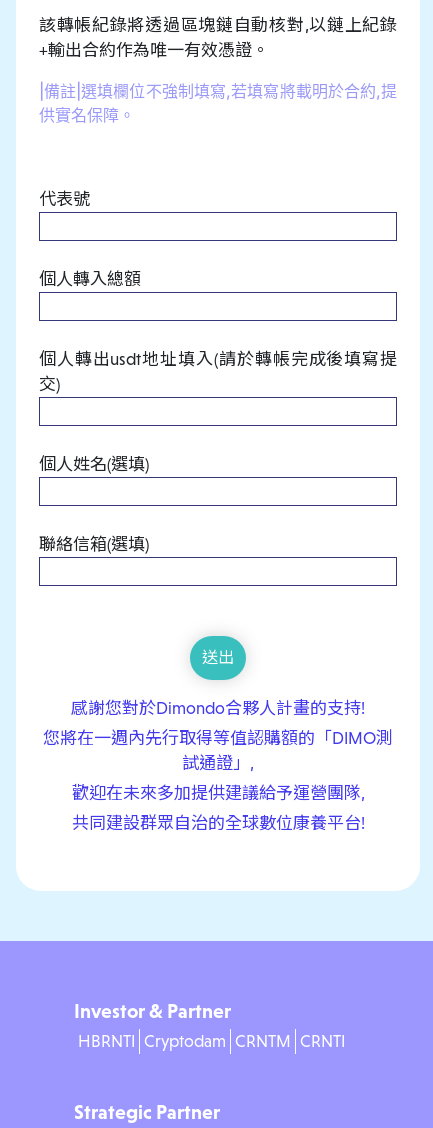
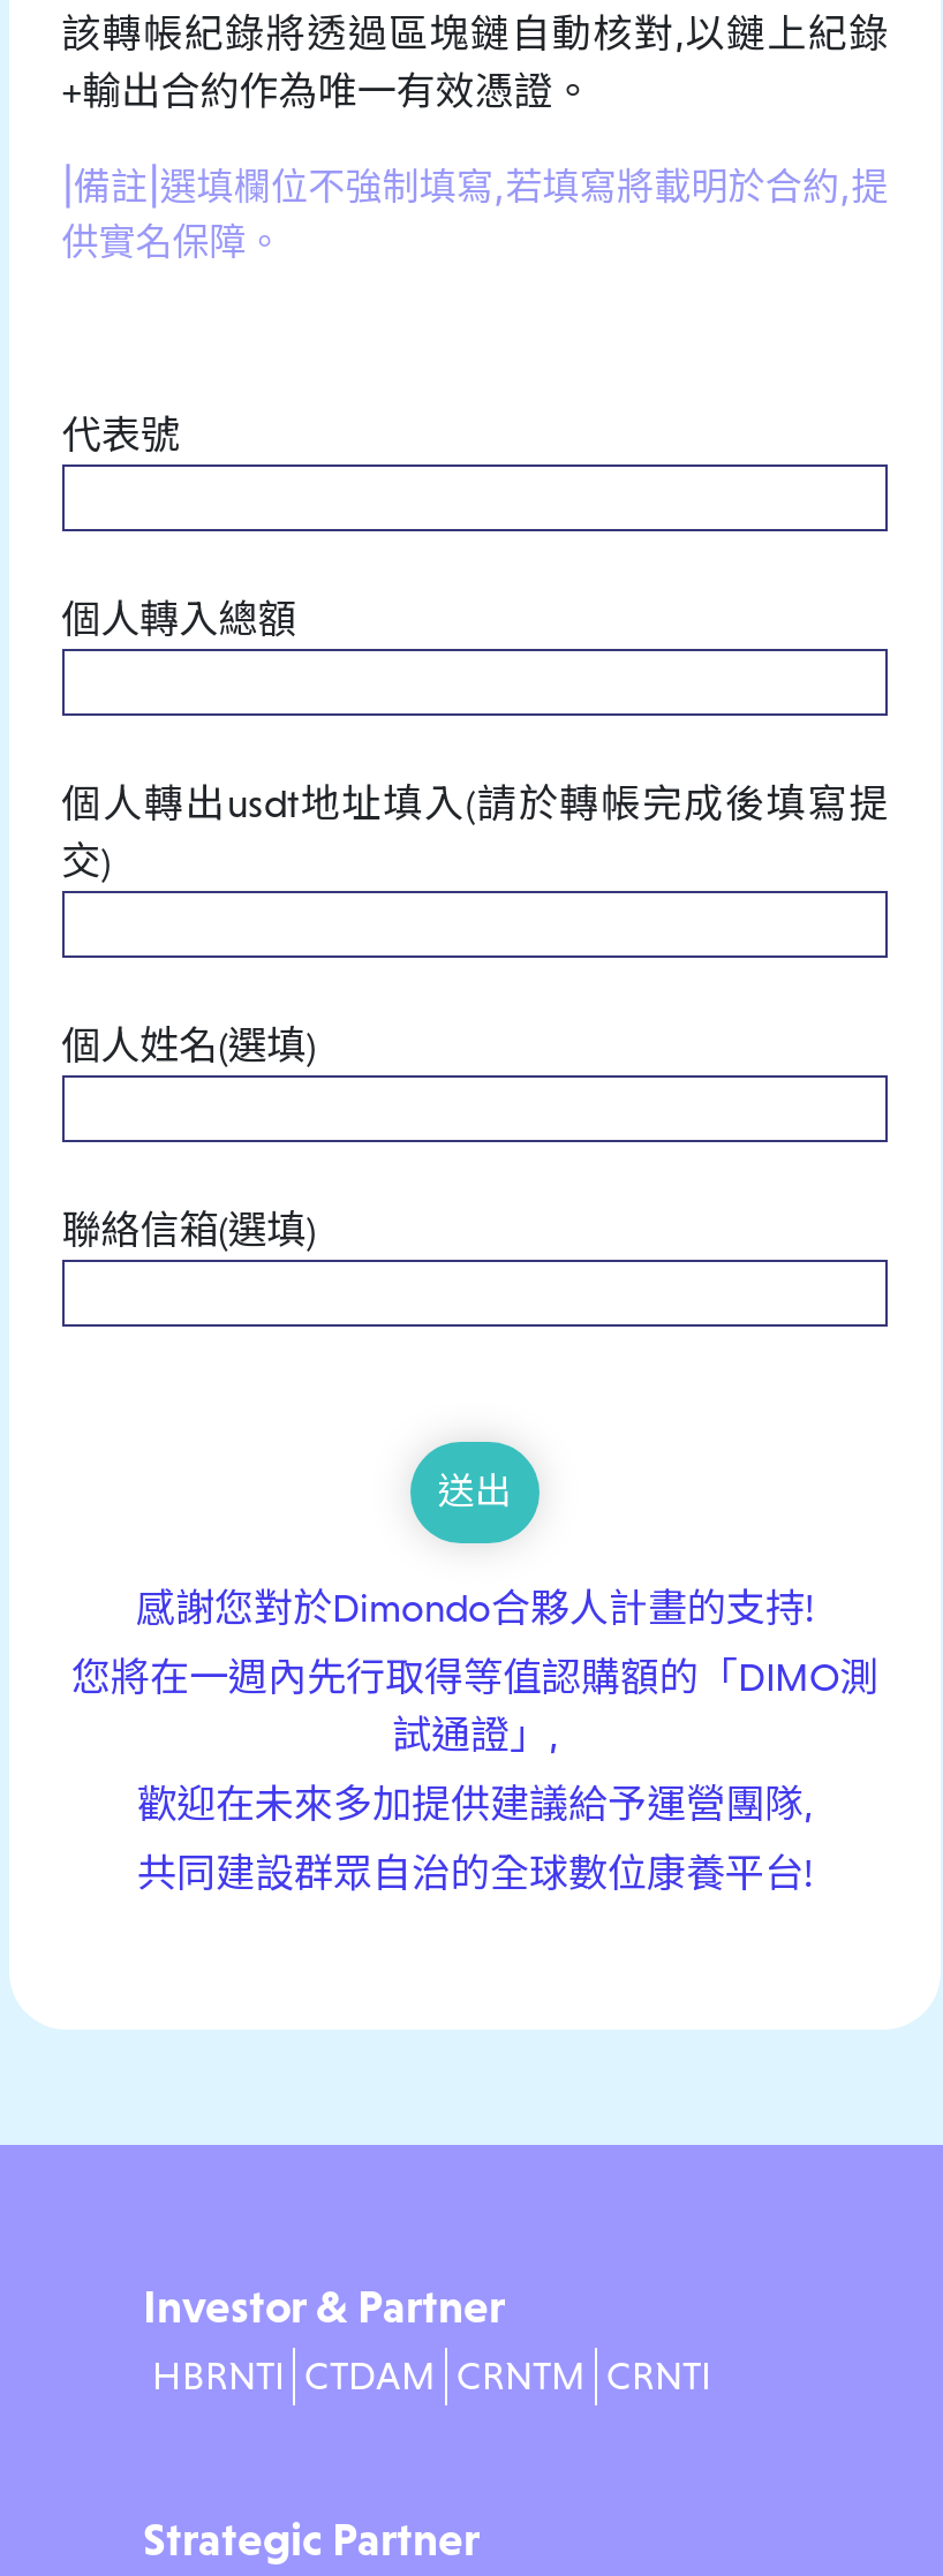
[78,1032,345,1051] HBRNTI Cryptodam CRNTM CRNTI -> [152,2355,710,2399] HBRNTI CTDAM CRNTM CRNTI

